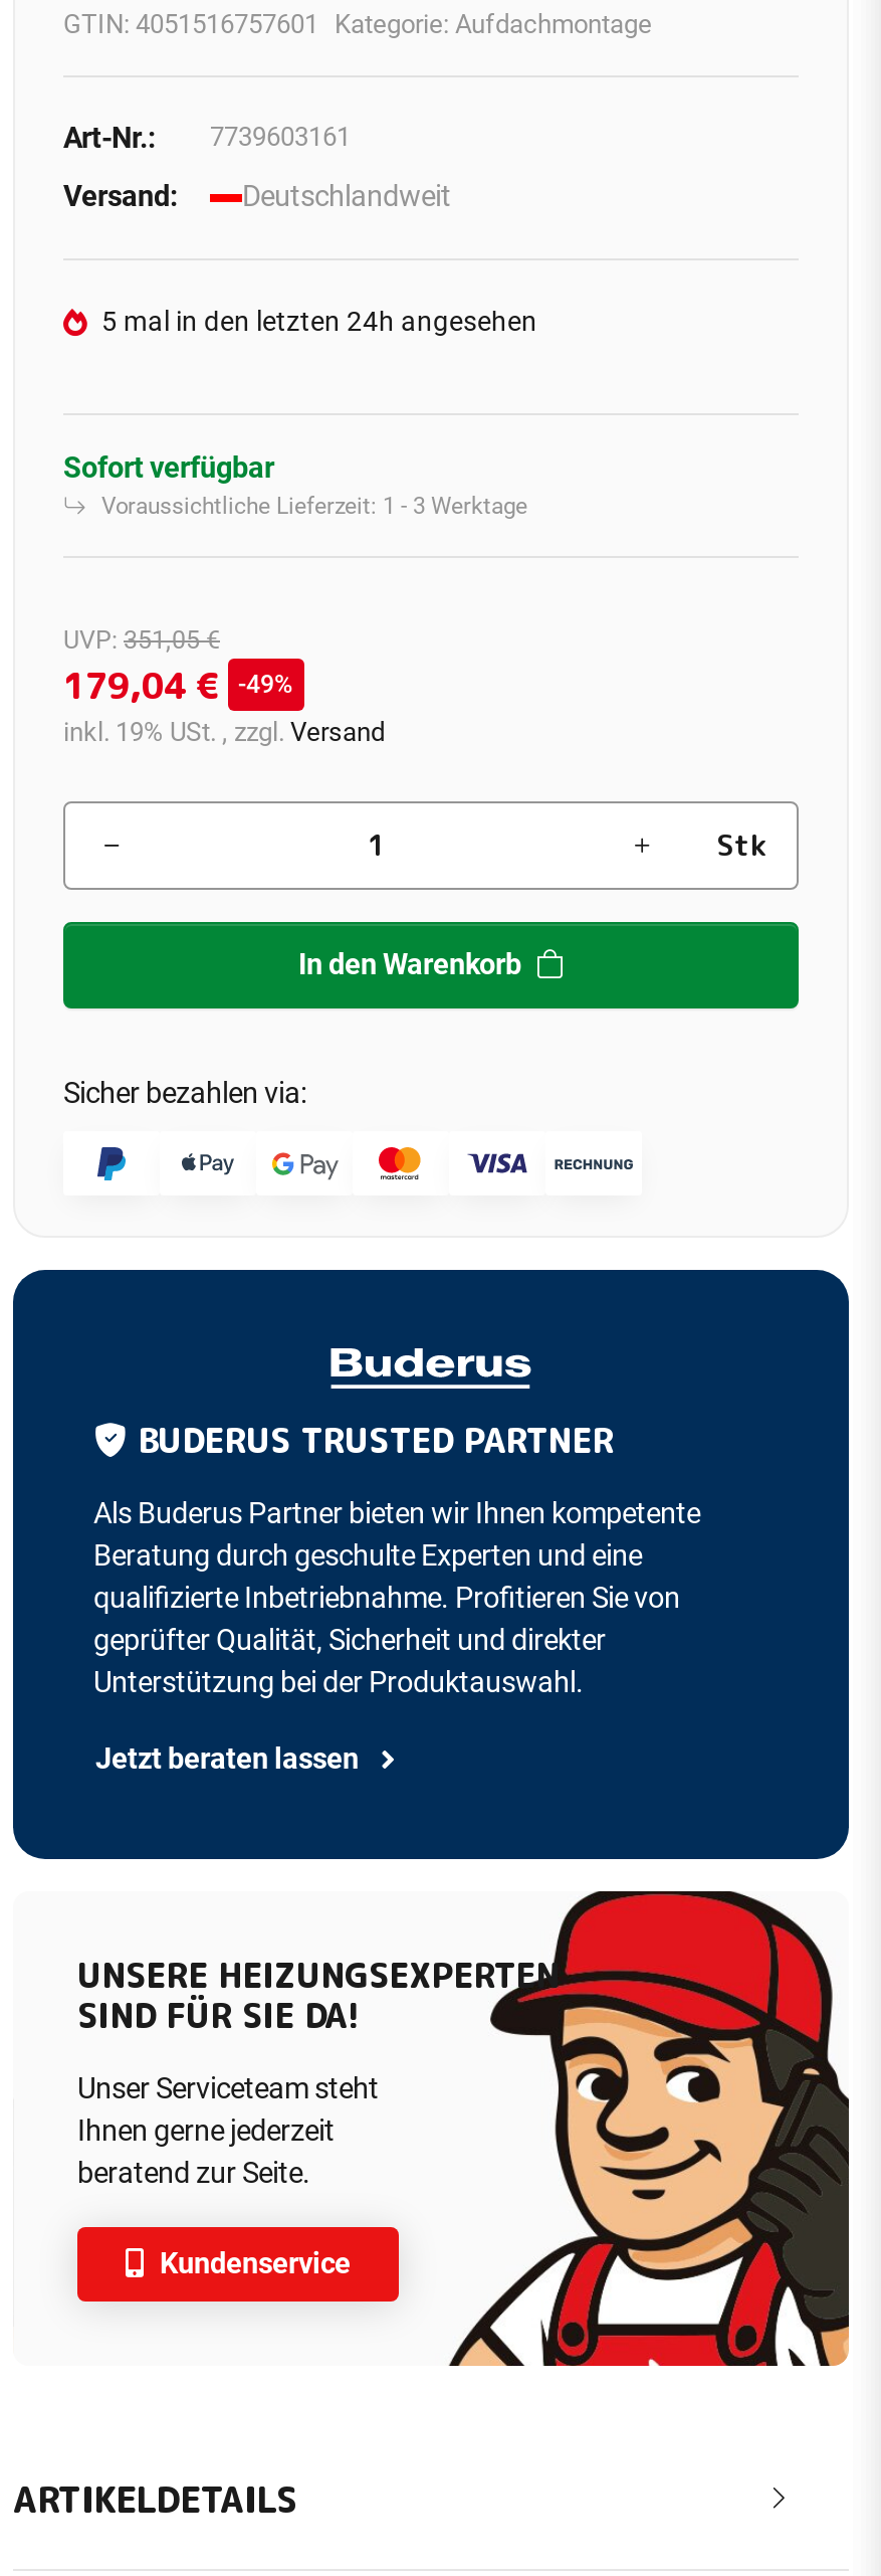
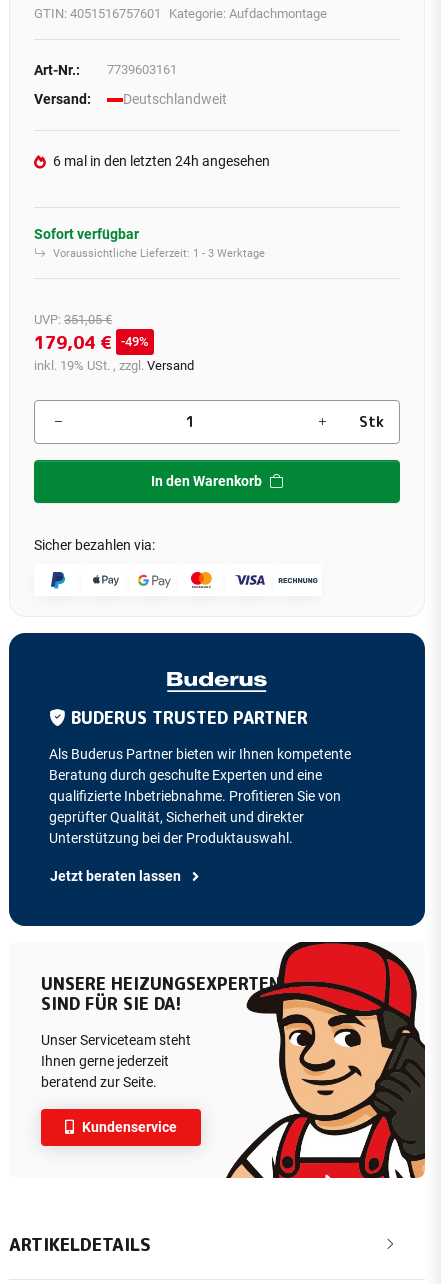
[101,305,537,337] 5 mal in den letzten 24h angesehen -> [53,153,270,169] 6 mal in den letzten 24h angesehen

